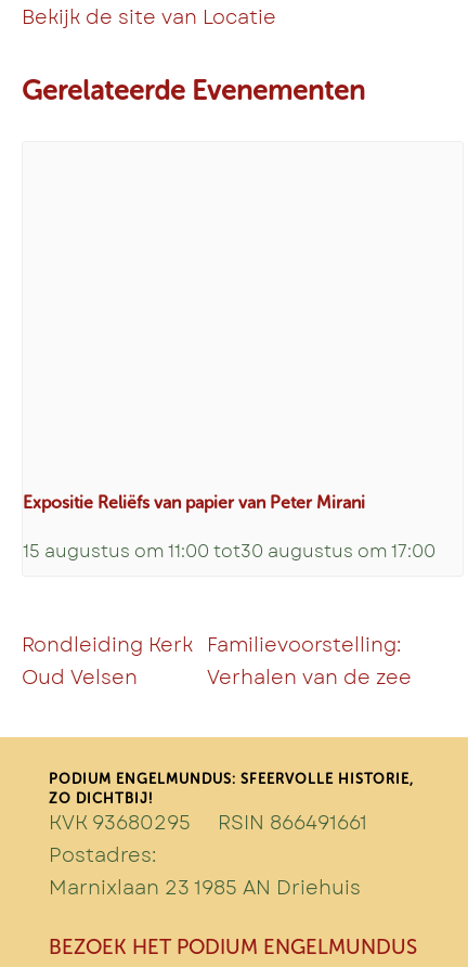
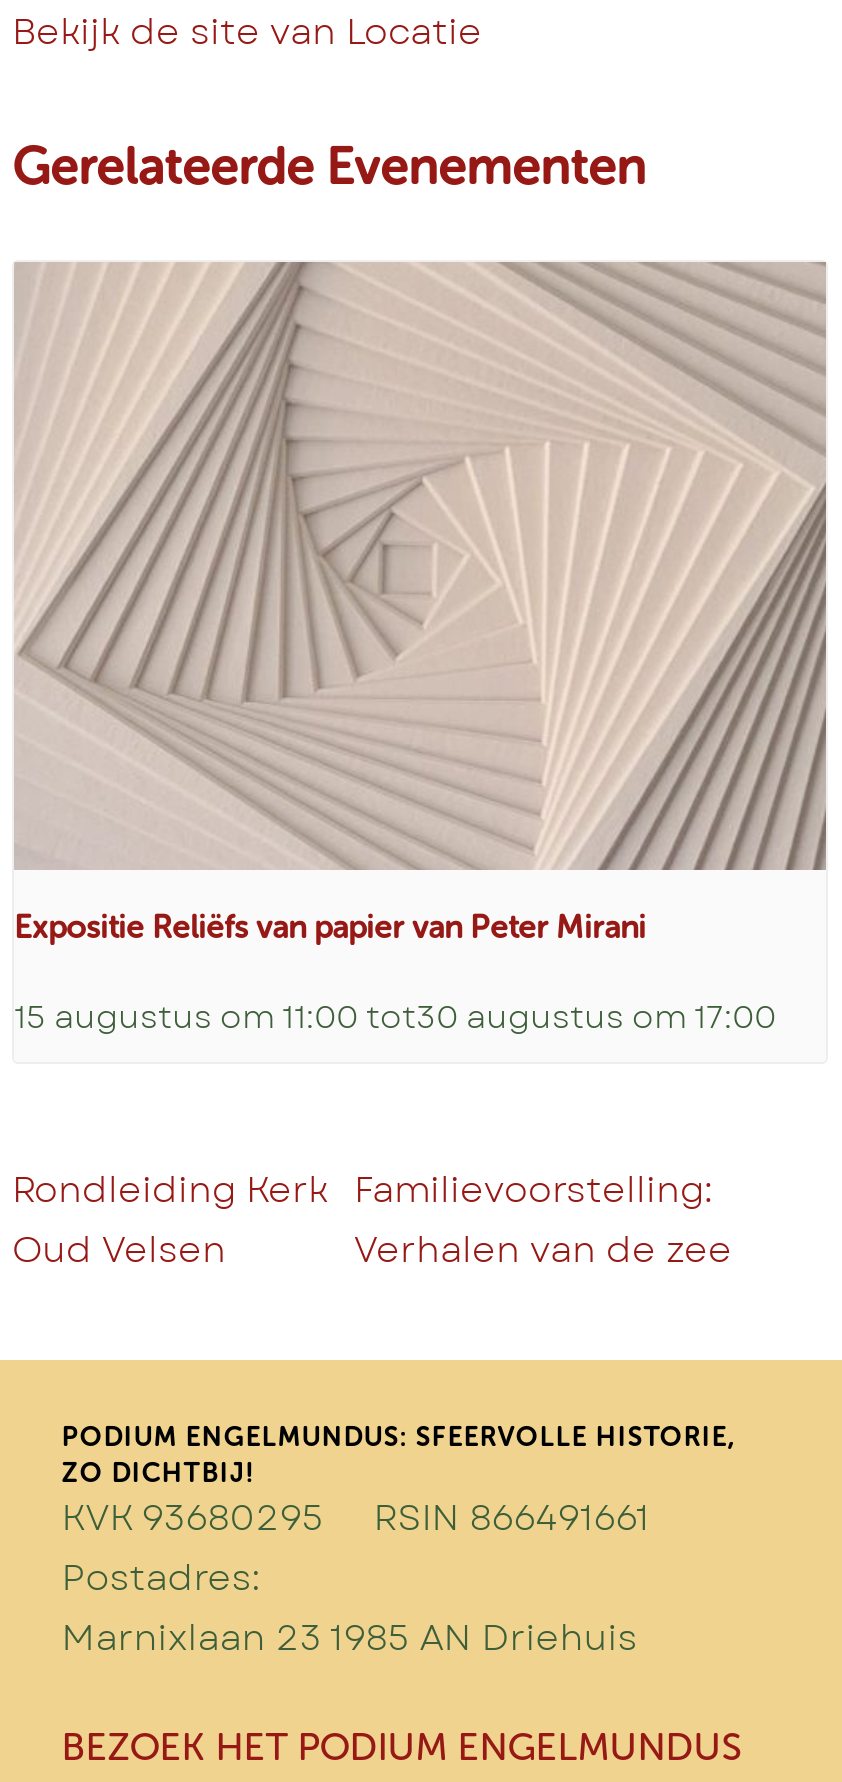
none -> [12,260,828,872] [image]

